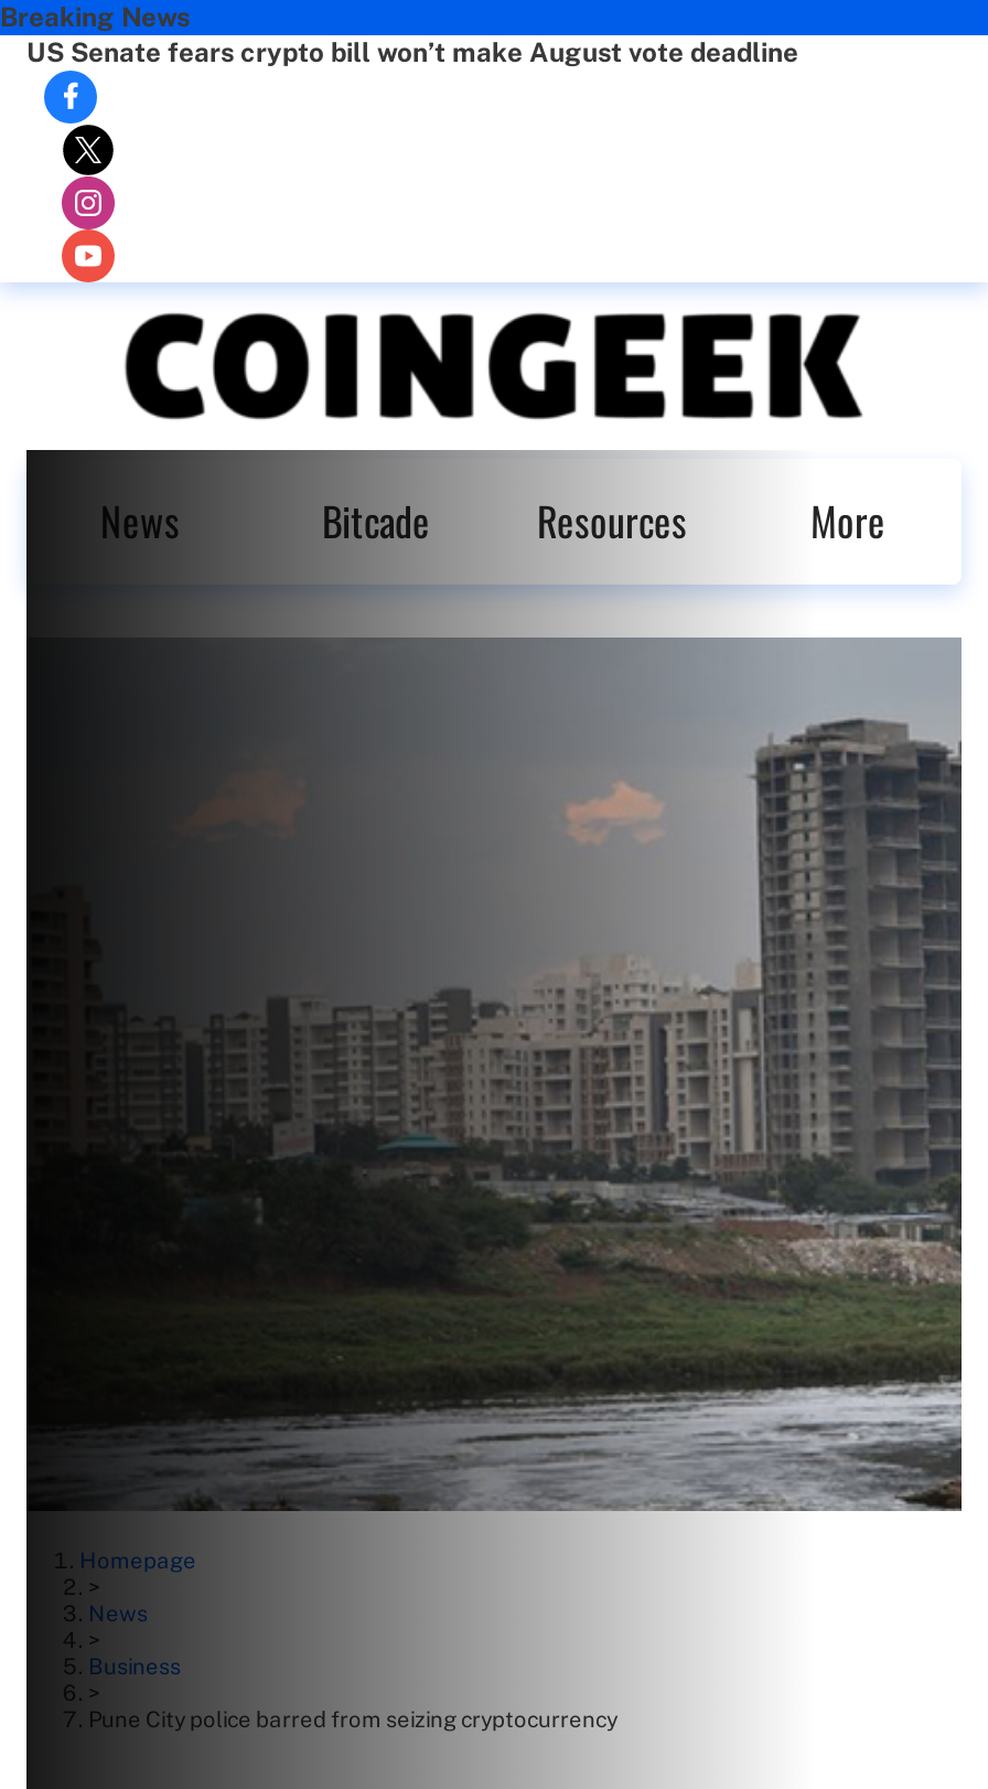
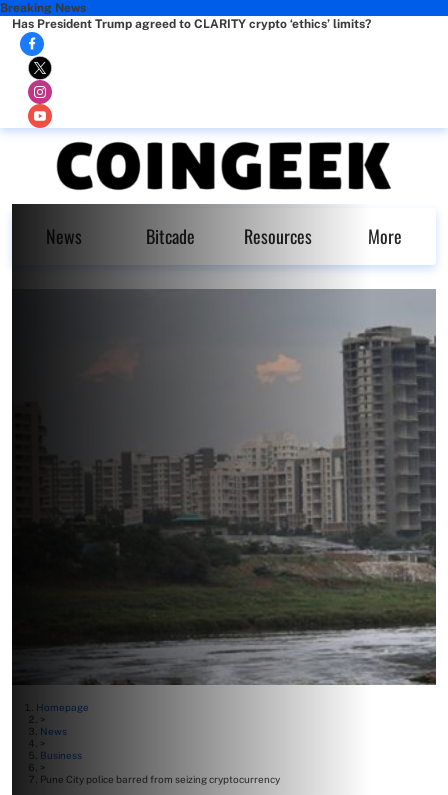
[26,38,798,68] US Senate fears crypto bill won’t make August vote deadline -> [12,17,371,31] Has President Trump agreed to CLARITY crypto ‘ethics’ limits?

